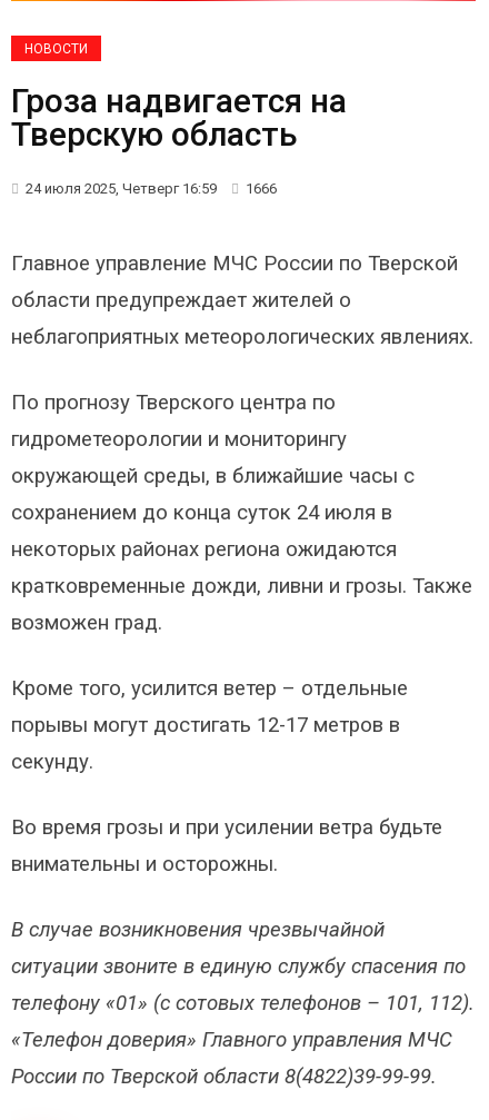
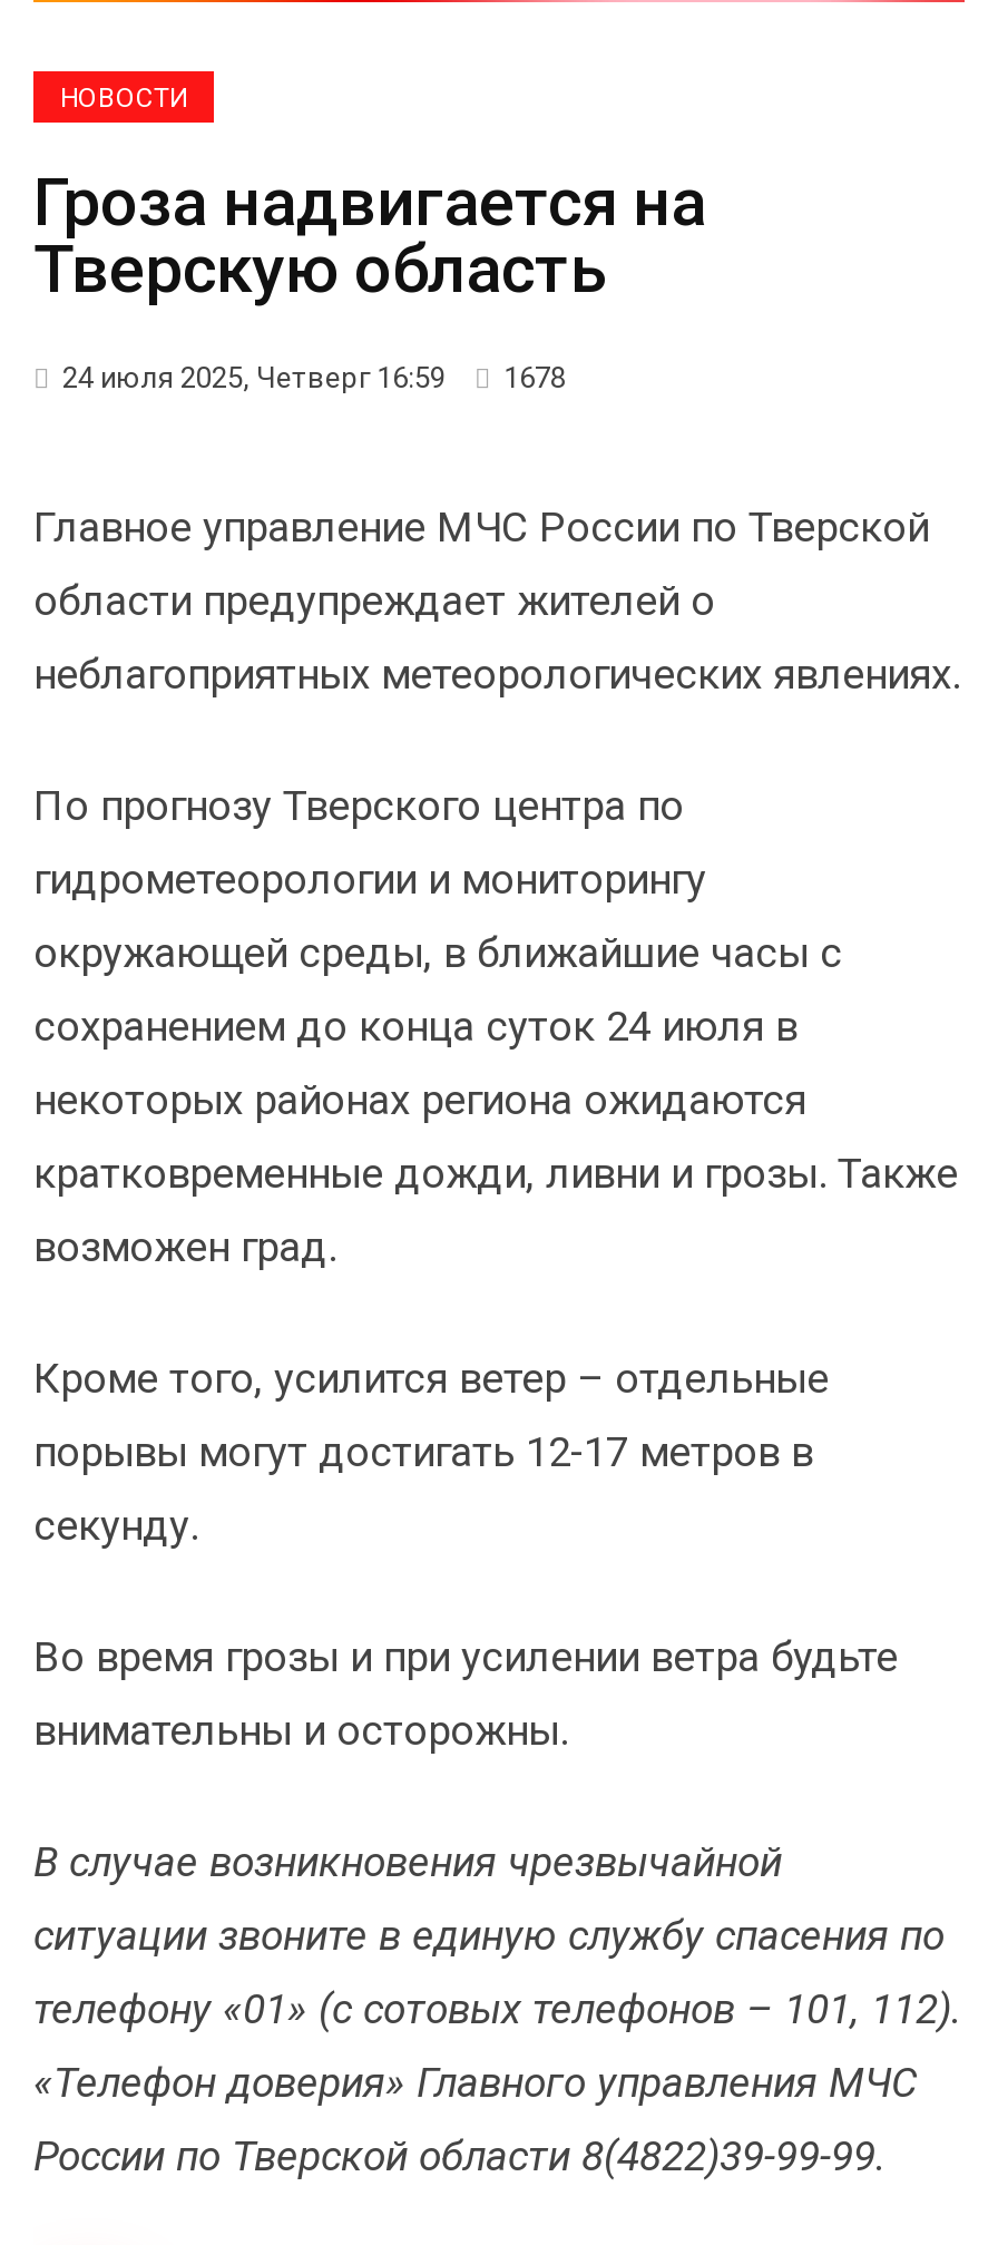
[26,180,277,196] 24 июля 2025, Четверг 16:59 1666 -> [62,360,566,393] 24 июля 2025, Четверг 16:59 1678

